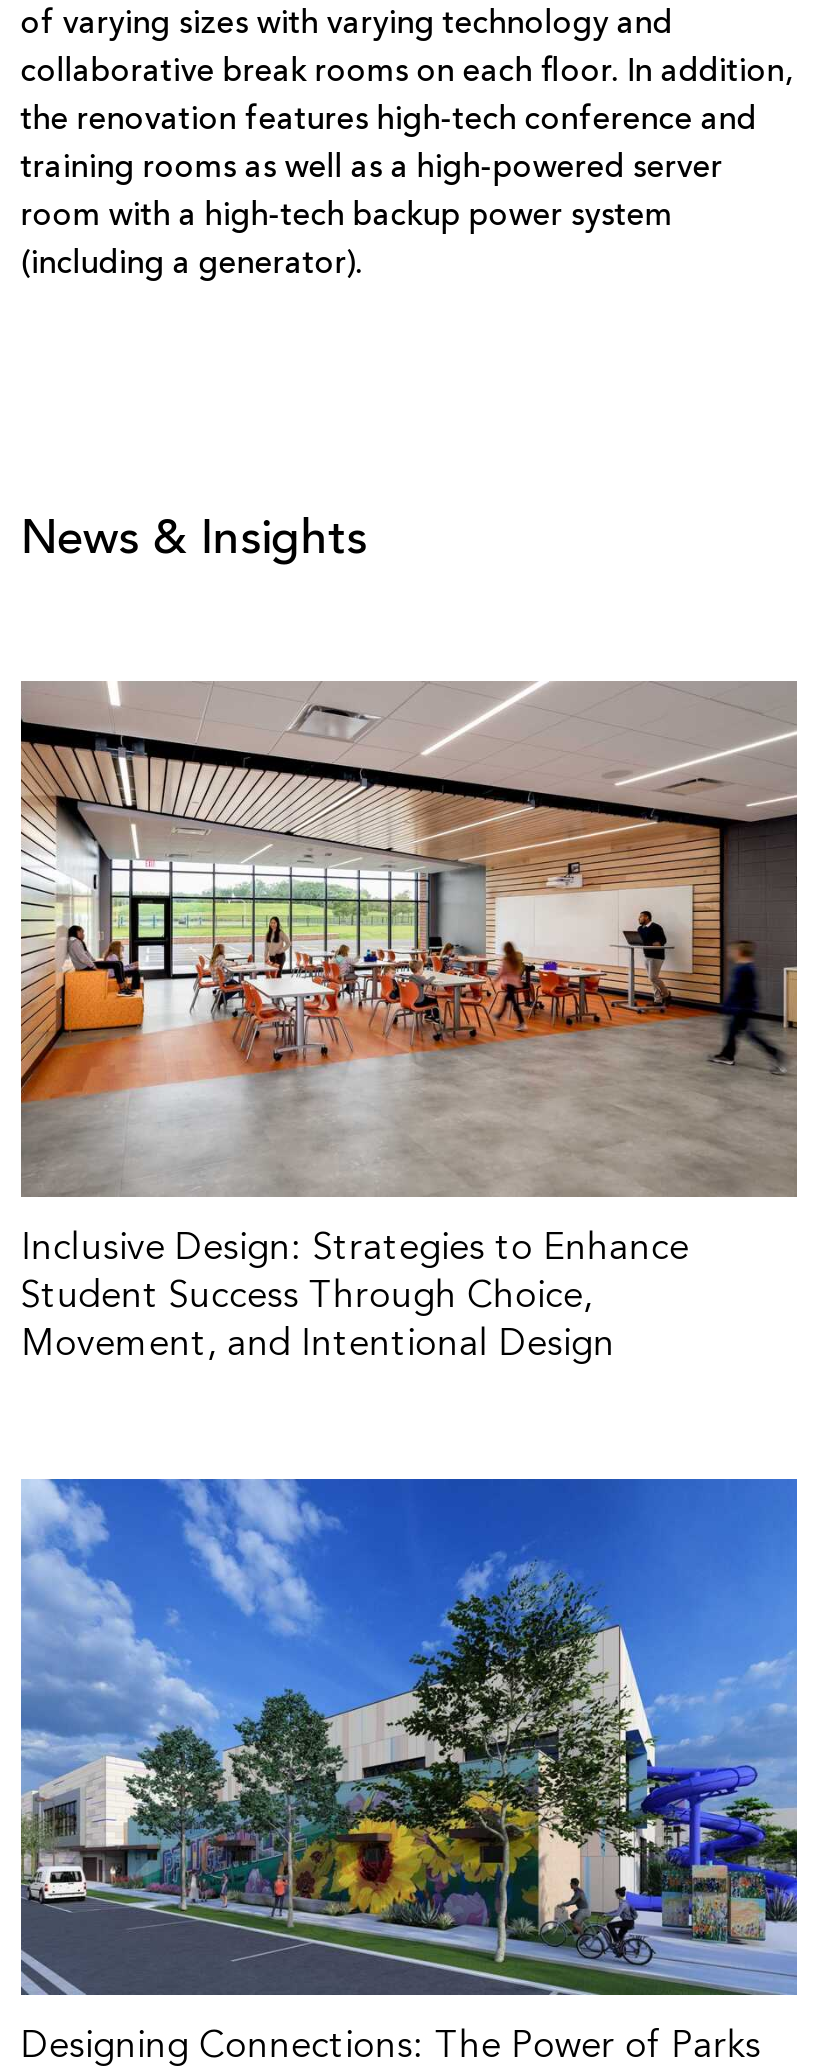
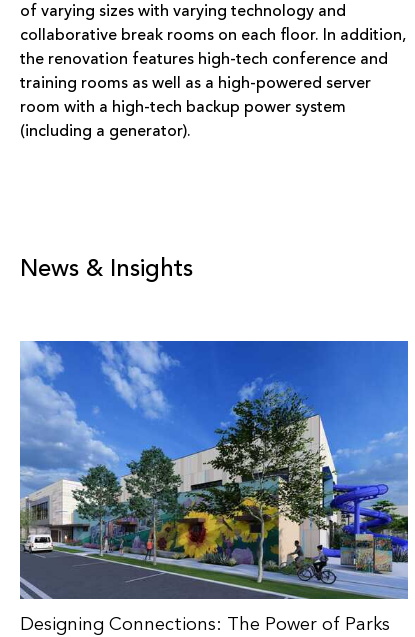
[19,680,799,1363] [image] | Inclusive Design: Strategies to Enhance | Student Success Through Choice, | Movement, and Intentional Design -> none

